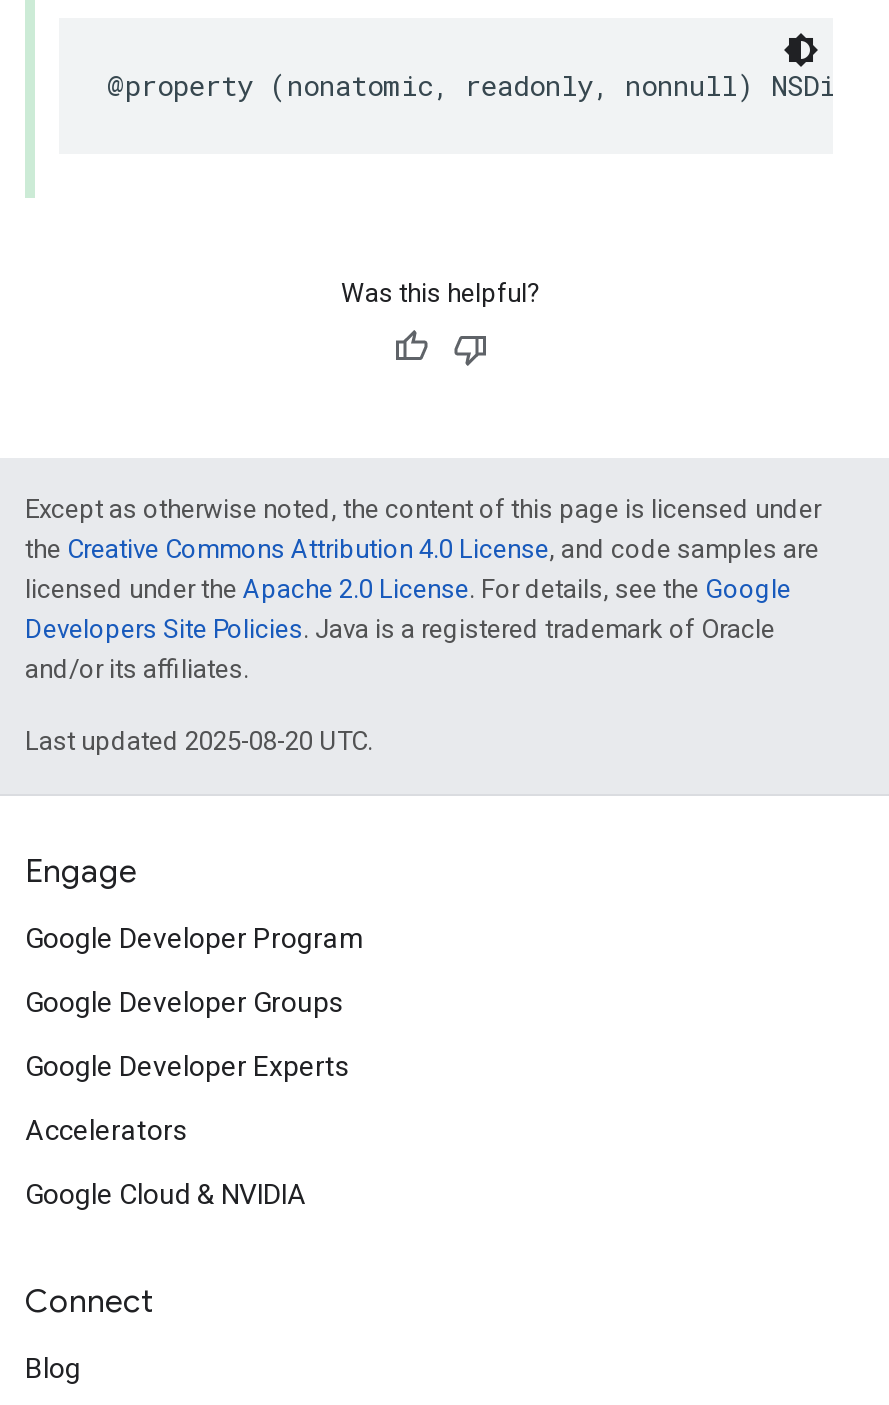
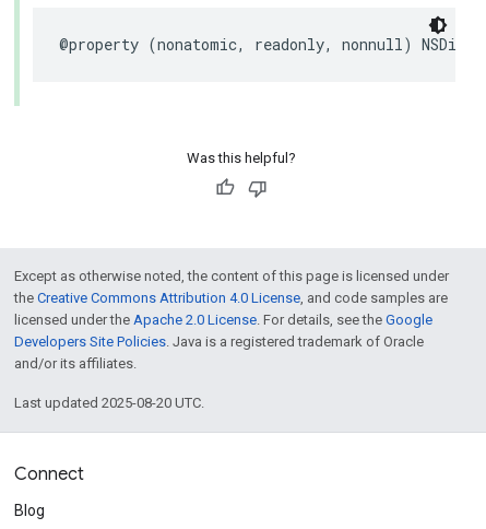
[25,852,365,1210] Engage | Google Developer Program | Google Developer Groups | Google Developer Experts | Accelerators | Google Cloud & NVIDIA -> none

